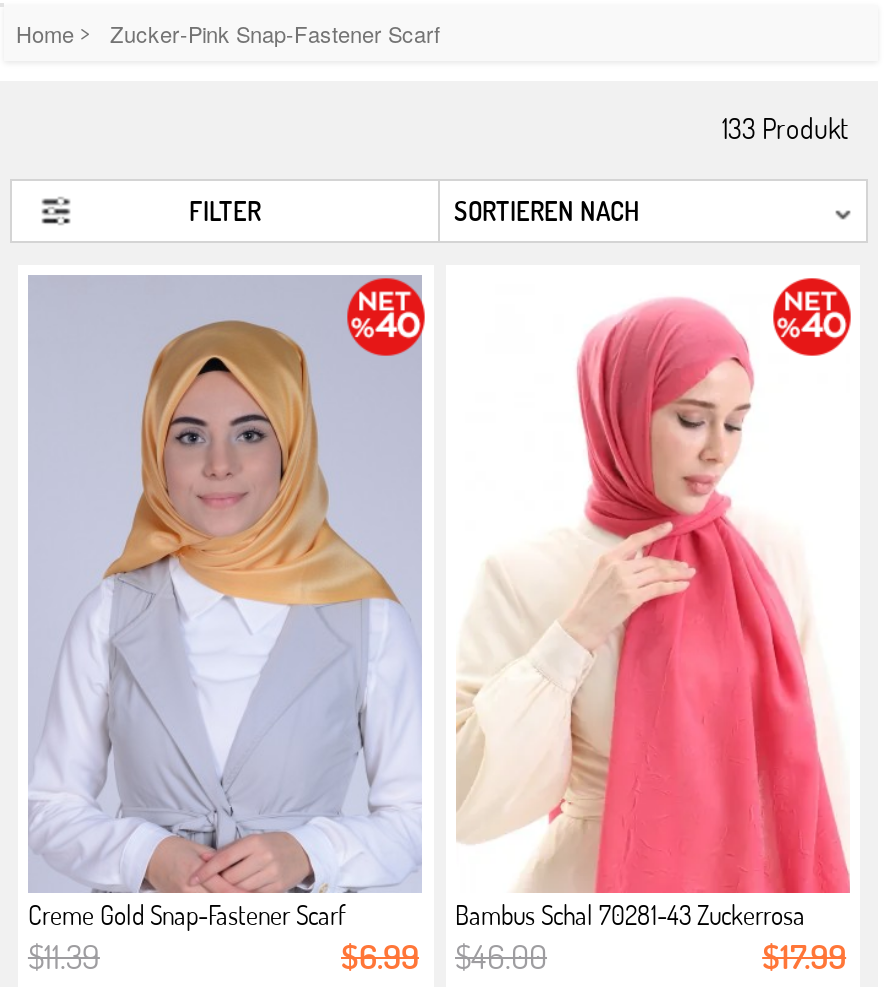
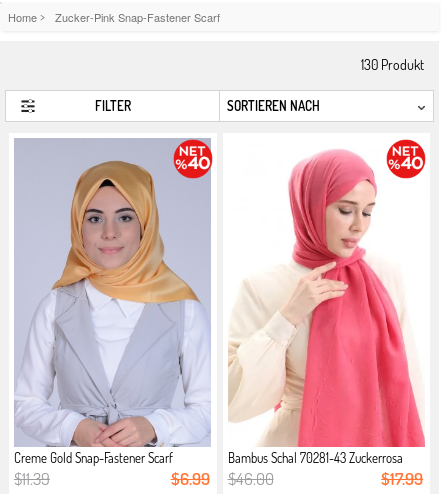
[722,111,848,145] 133 Produkt -> [361,56,424,73] 130 Produkt

